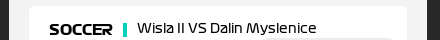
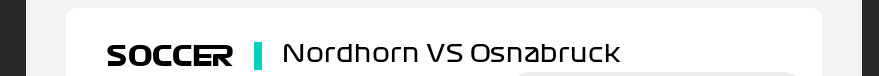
[137,23,317,35] Wisla II VS Dalin Myslenice -> [282,42,620,66] Nordhorn VS Osnabruck

